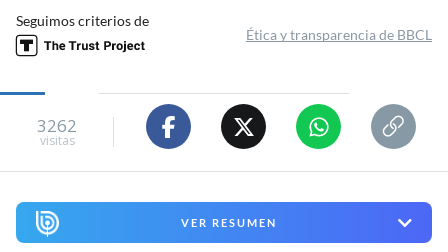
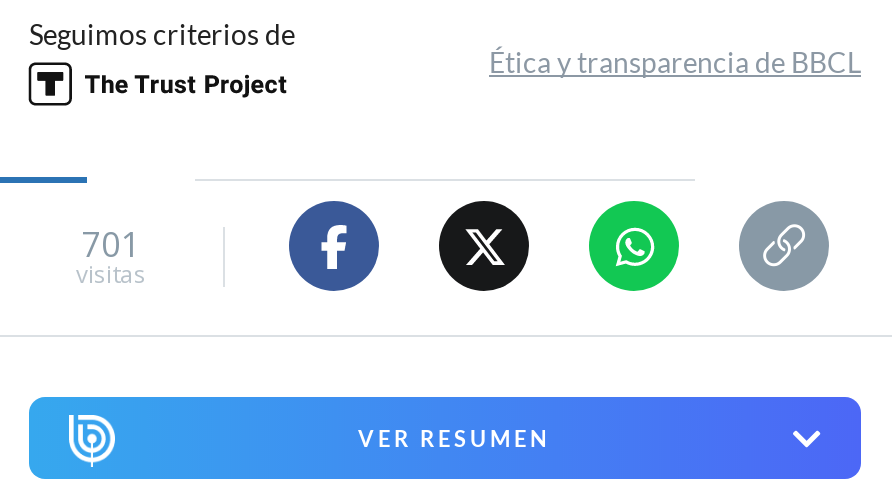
[37,114,77,137] 3262 -> [81,221,141,267] 701

